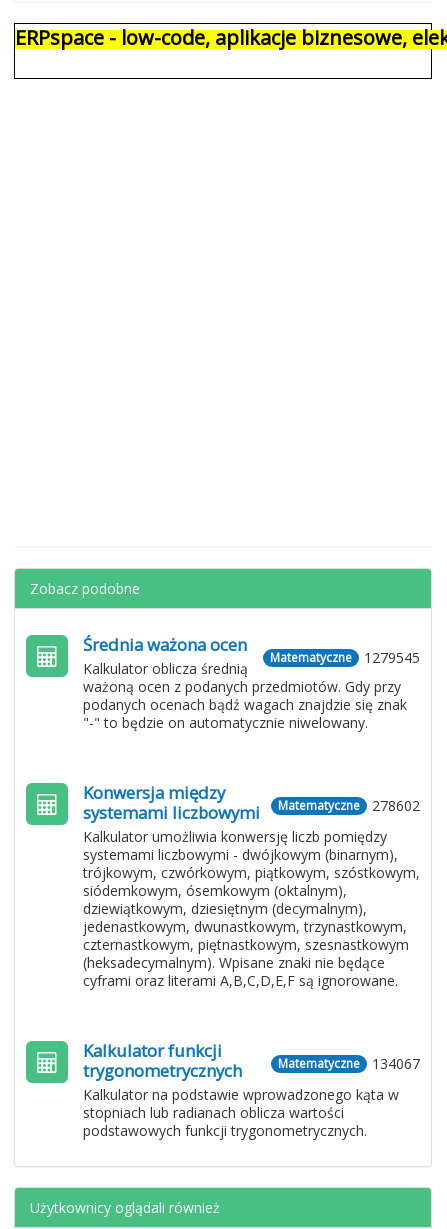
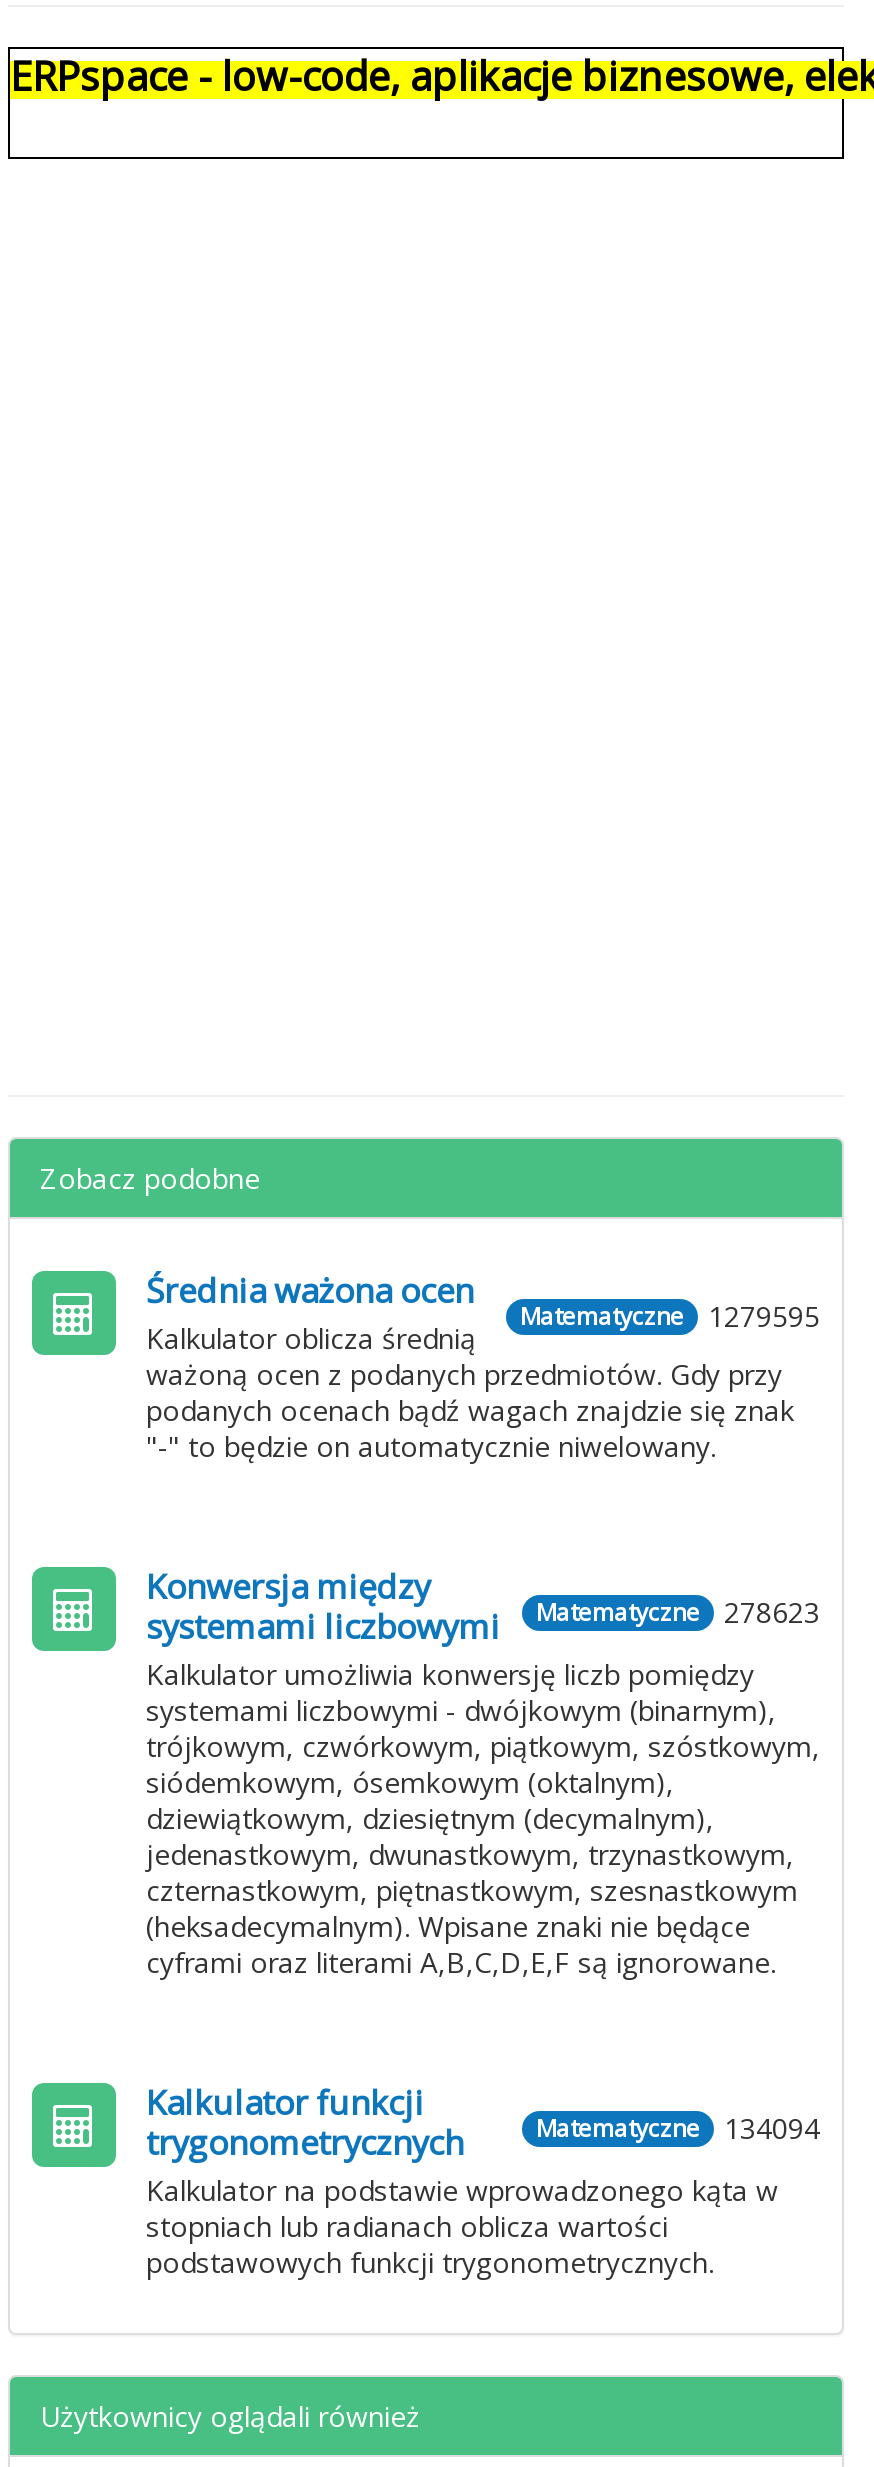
[270,648,420,667] Matematyczne 1279545 -> [520,1297,820,1335] Matematyczne 1279595
[83,796,420,824] systemami liczbowymi Matematyczne 278602 -> [146,1593,820,1649] systemami liczbowymi Matematyczne 278623
[278,1054,420,1073] Matematyczne 134067 -> [536,2109,820,2147] Matematyczne 134094

